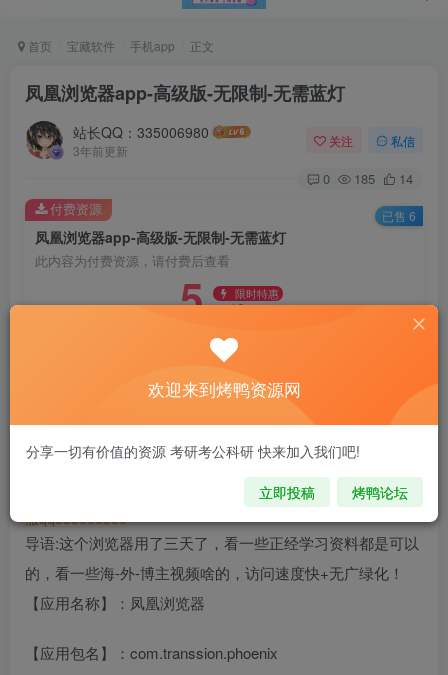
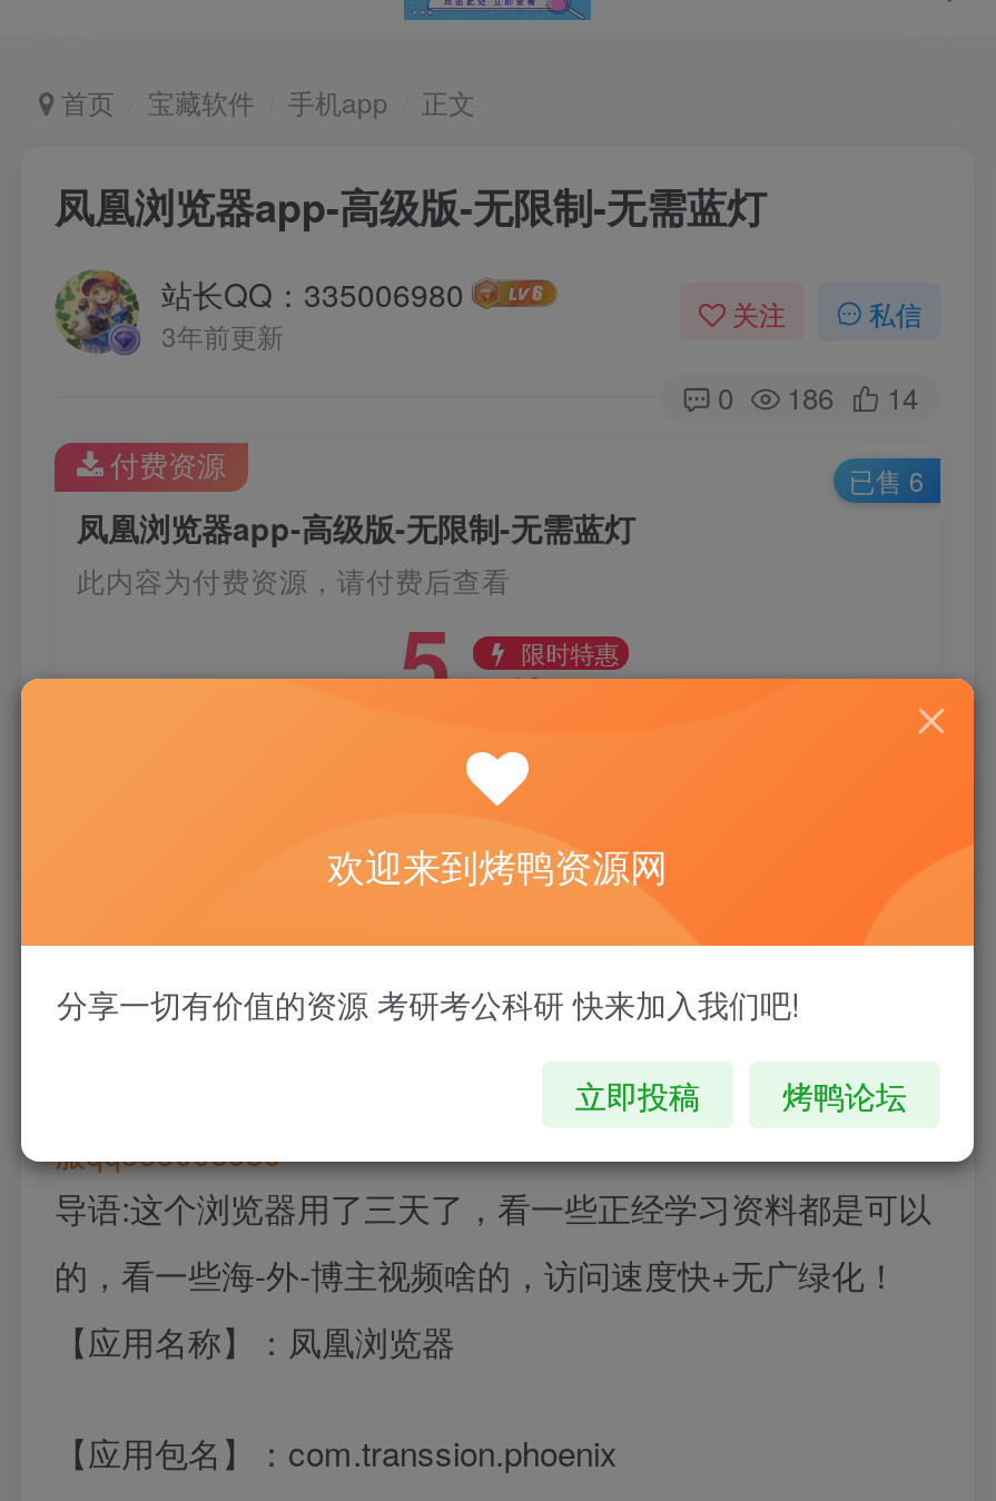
[27,121,62,158] [image] -> [57,271,135,352] [image]
[323,169,413,188] 0 185 14 -> [718,376,918,418] 0 186 14

